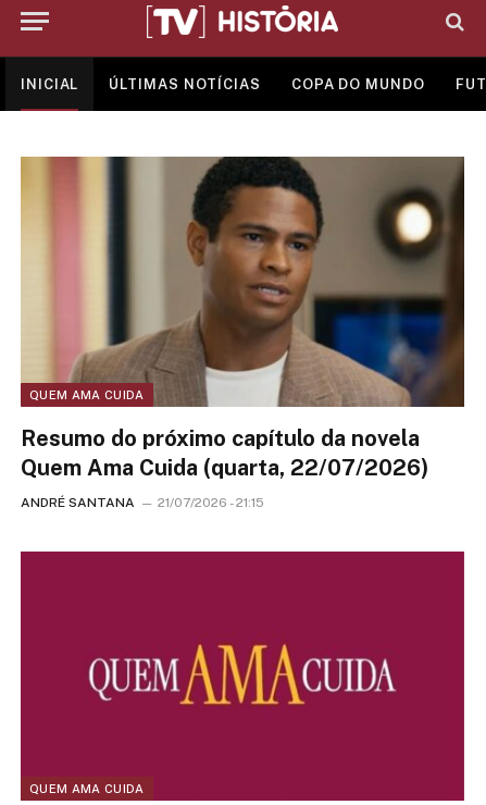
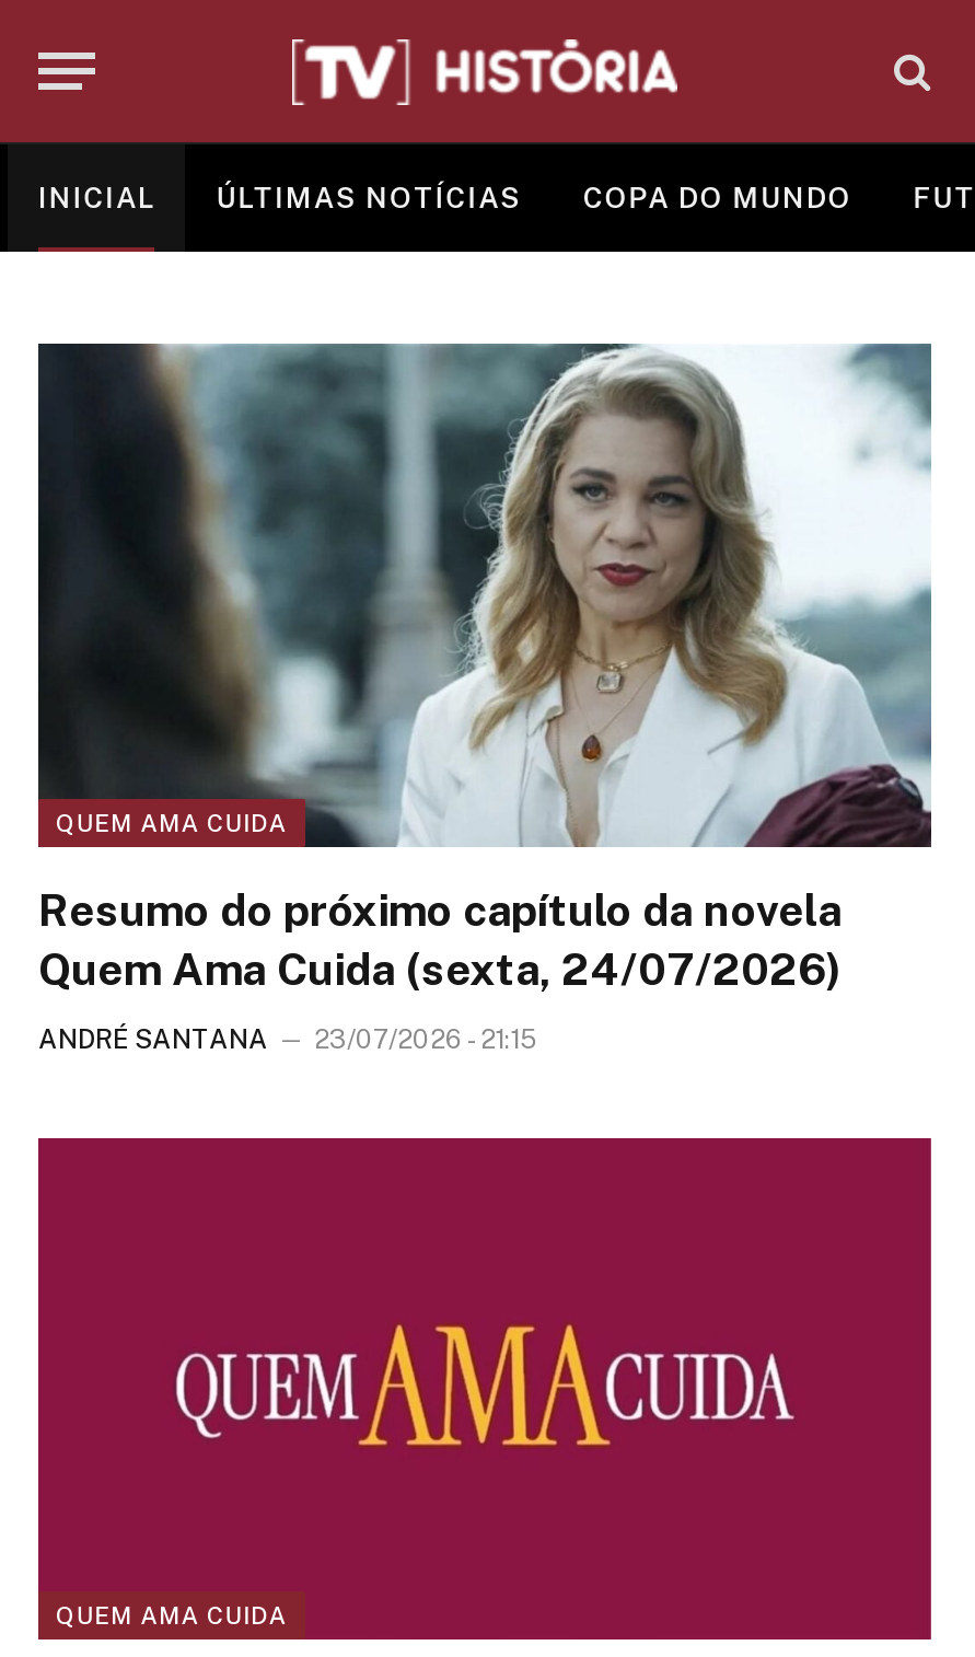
[20,156,465,408] [image] -> [36,341,933,849] [image]
[21,454,428,480] Quem Ama Cuida (quarta, 22/07/2026) -> [38,942,841,995] Quem Ama Cuida (sexta, 24/07/2026)
[21,494,264,510] ANDRÉ SANTANA 21/07/2026 - 21:15 -> [38,1023,537,1054] ANDRÉ SANTANA 23/07/2026 - 21:15

